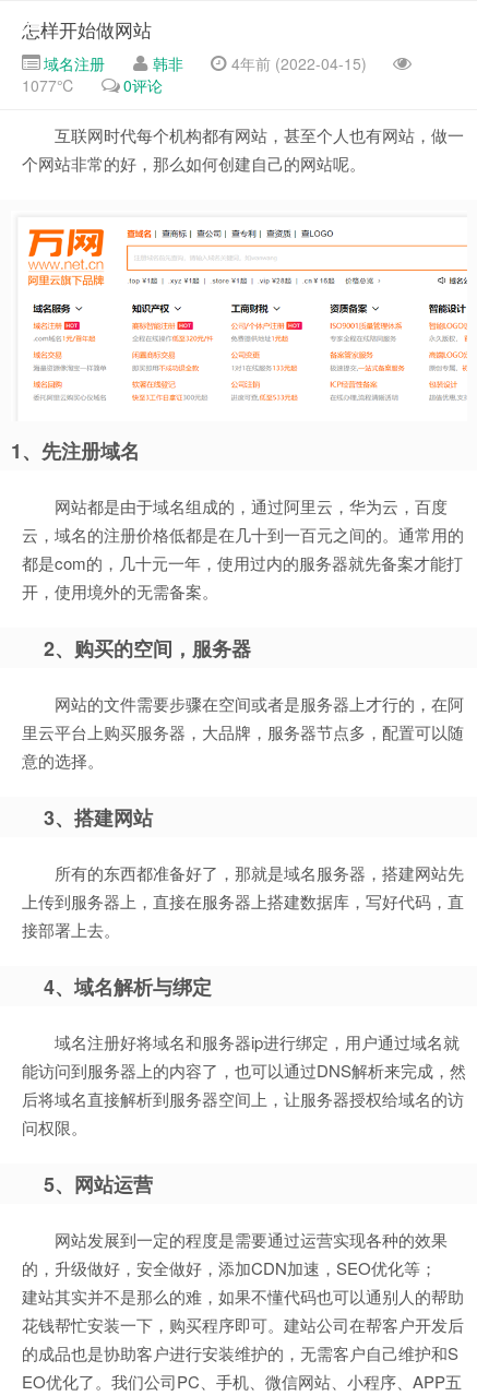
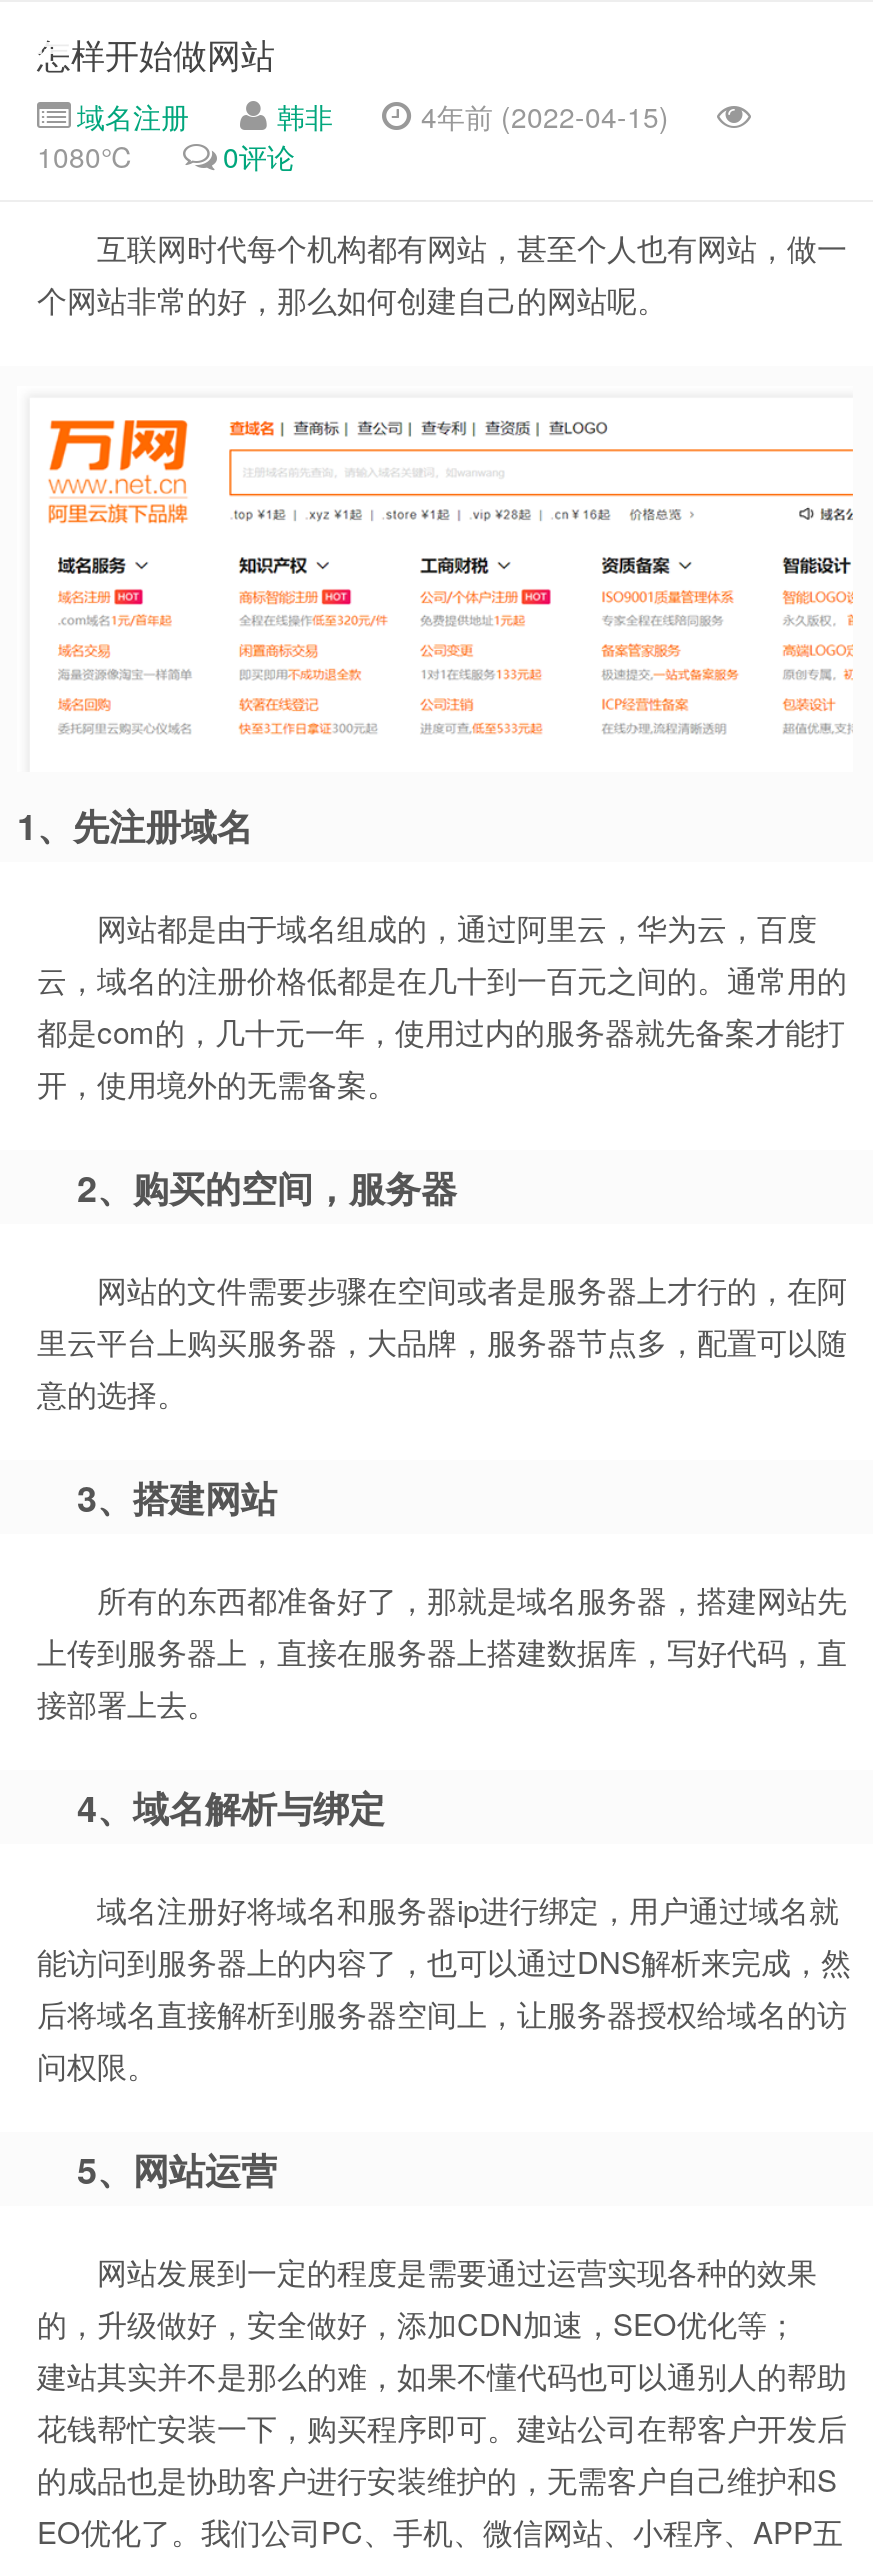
[22,74,75,96] 1077℃ -> [37,136,135,176] 1080℃

